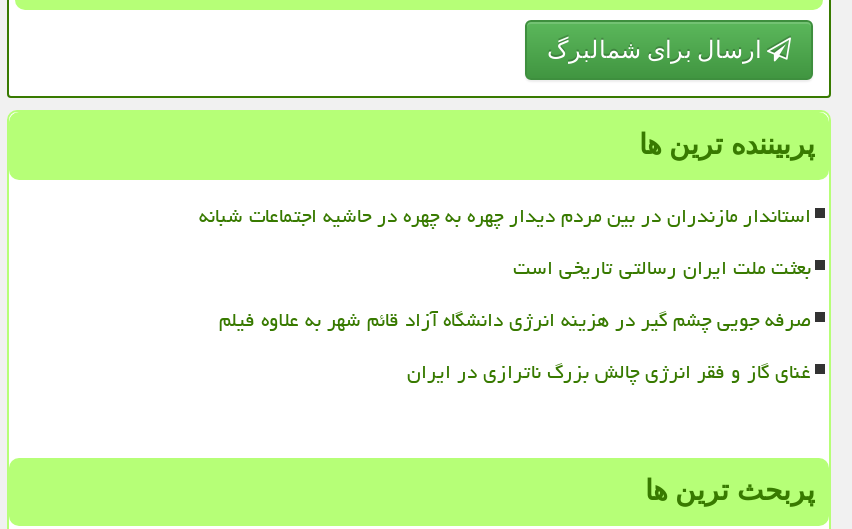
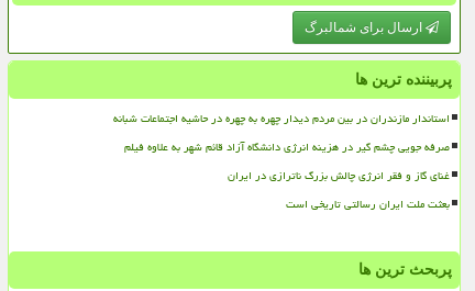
moved [513,247,811,287] -> [286,193,450,215]: بعثت ملت ایران رسالتی تاریخی است
moved [219,299,811,391] -> [124,136,450,186]: صرفه جویی چشم گیر در هزینه انرژی دانشگاه آزاد قائم شهر به علاوه فیلم | غنای گاز و فقر انرژی چالش بزرگ ناترازی در ایران

